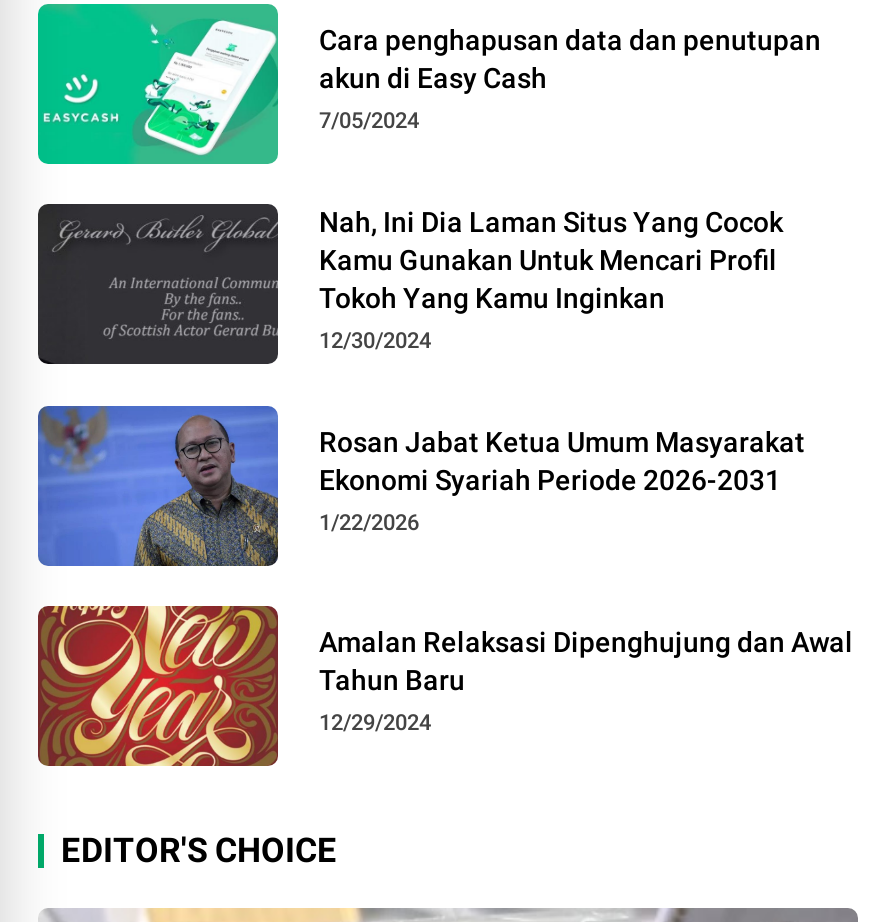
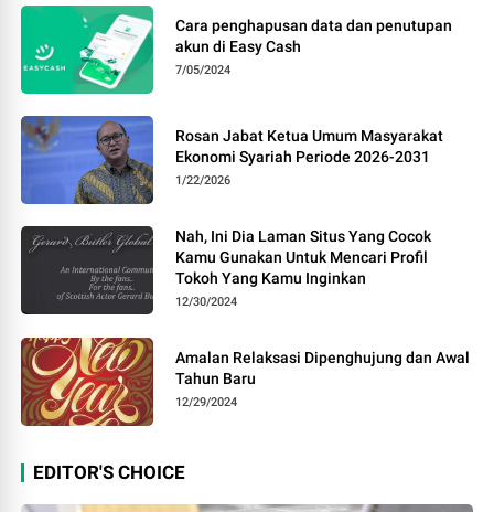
moved [319,205,783,353] -> [176,227,432,309]: Nah, Ini Dia Laman Situs Yang Cocok | Kamu Gunakan Untuk Mencari Profil | Tokoh Yang Kamu Inginkan | 12/30/2024
moved [36,404,805,568] -> [20,116,444,204]: [image] | Rosan Jabat Ketua Umum Masyarakat | Ekonomi Syariah Periode 2026-2031 | 1/22/2026

